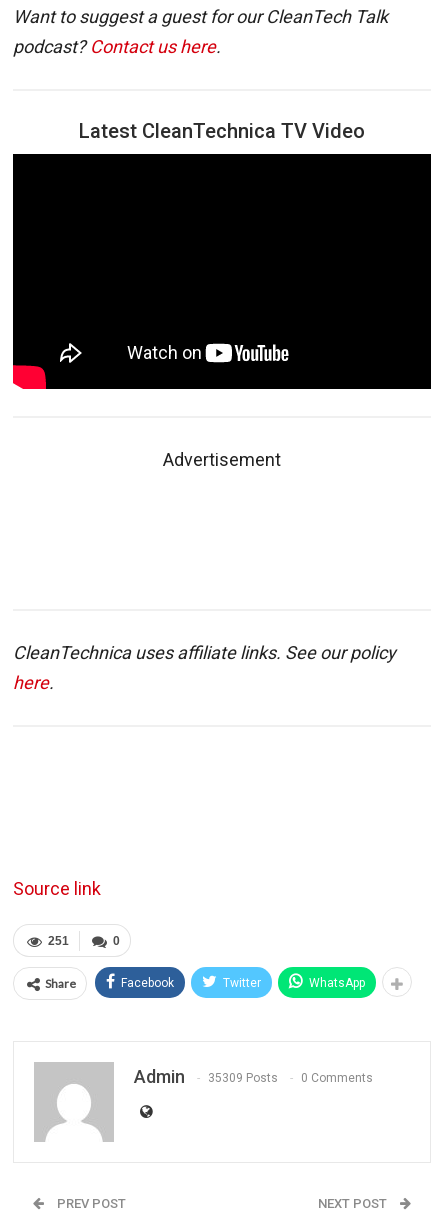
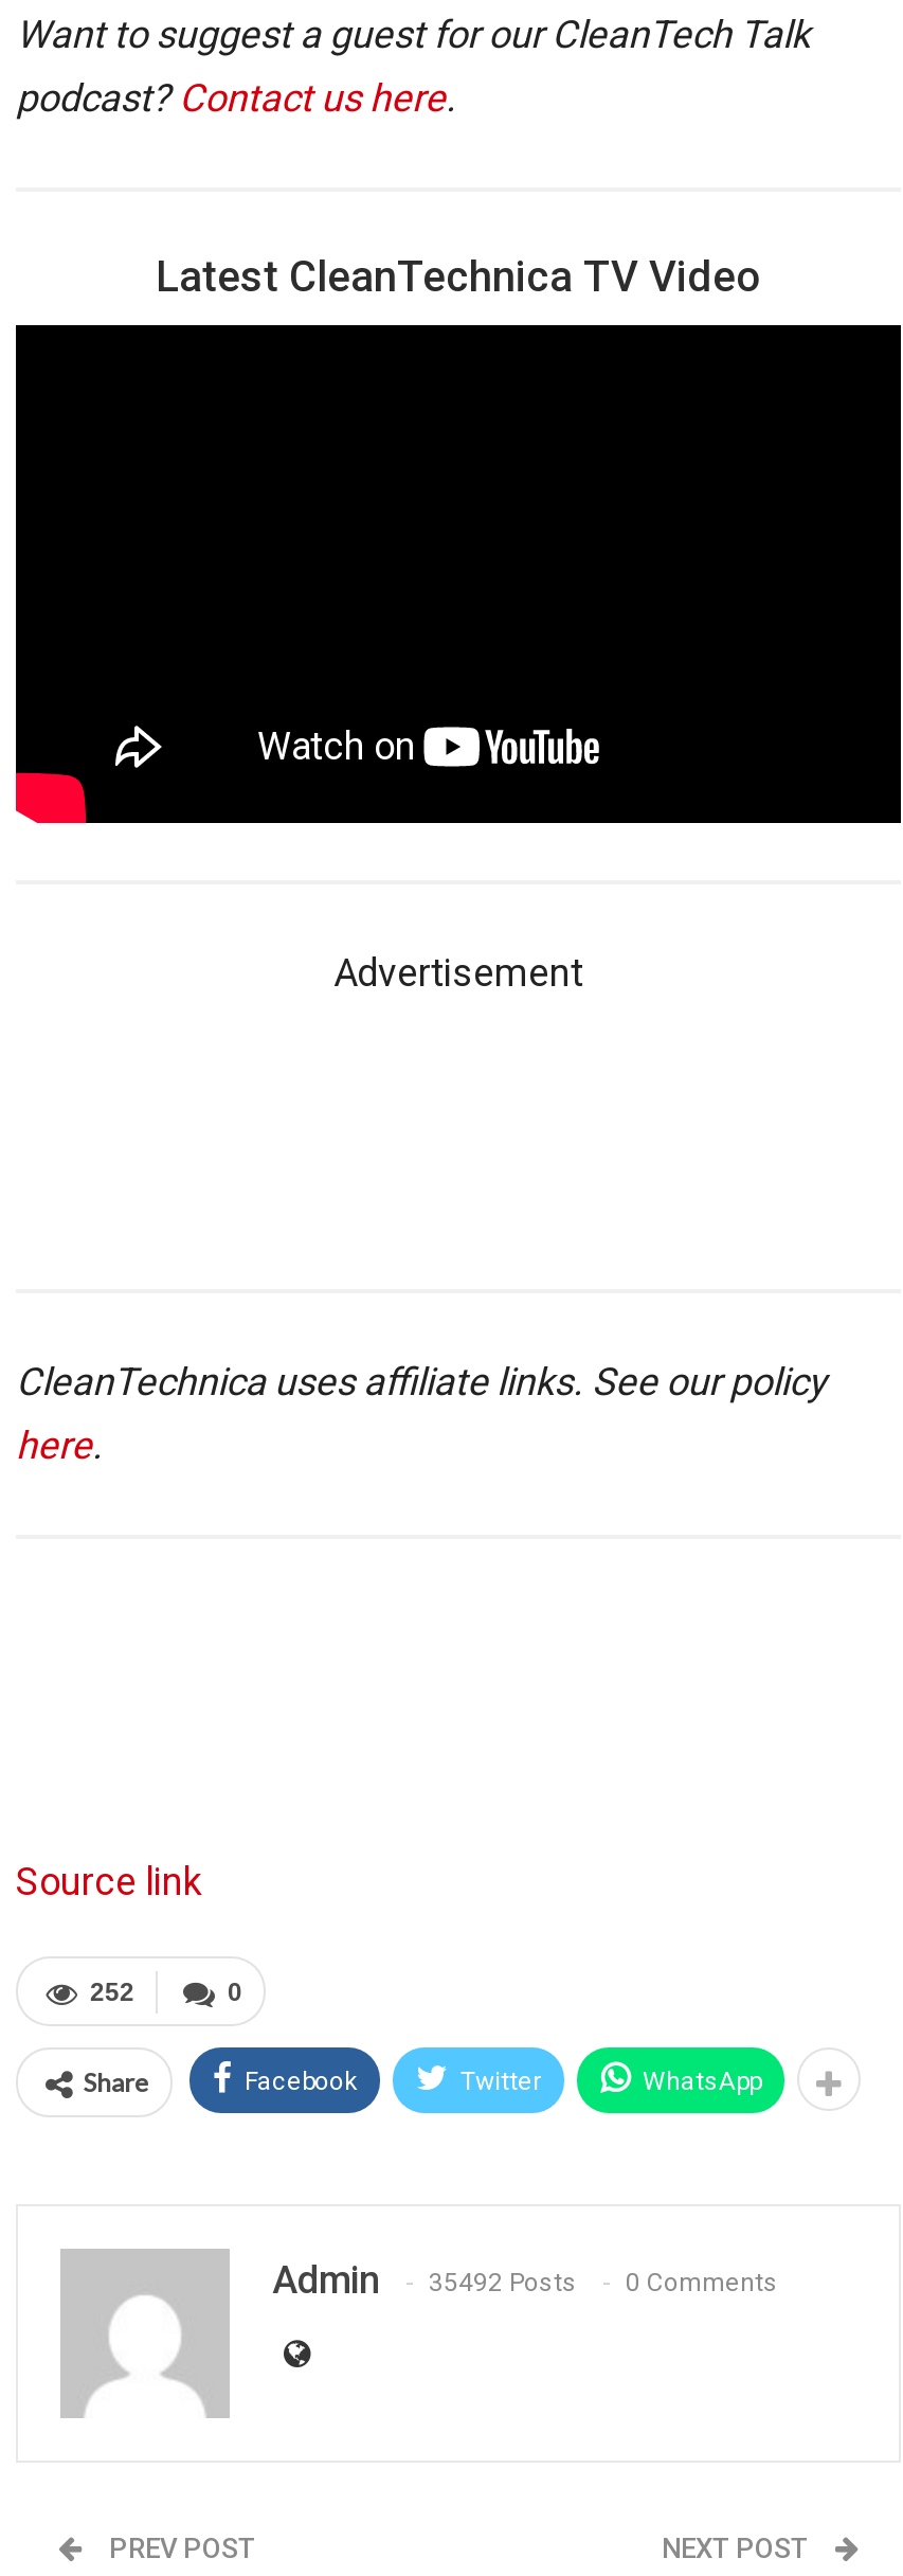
[48,934,69,948] 251 -> [90,1978,134,2008] 252
[134,1066,373,1087] Admin 35309 Posts 0 Comments -> [272,2258,778,2302] Admin 35492 Posts 0 Comments

